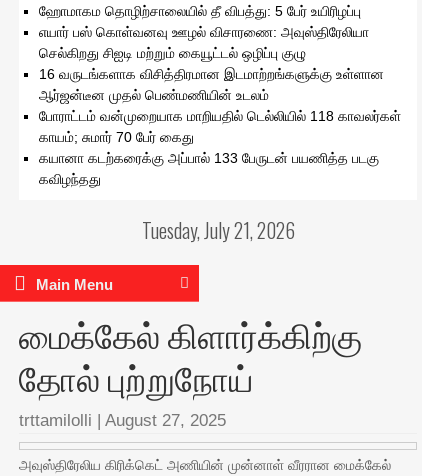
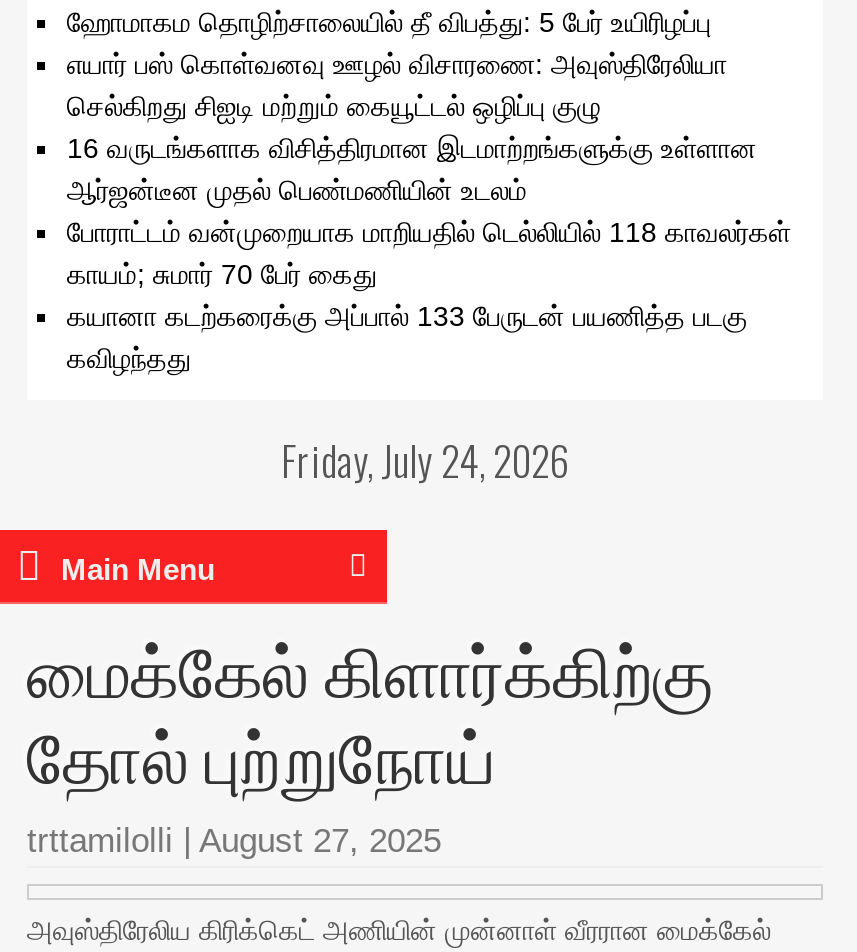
[141,215,294,245] Tuesday, July 21, 2026 -> [281,430,569,490] Friday, July 24, 2026

